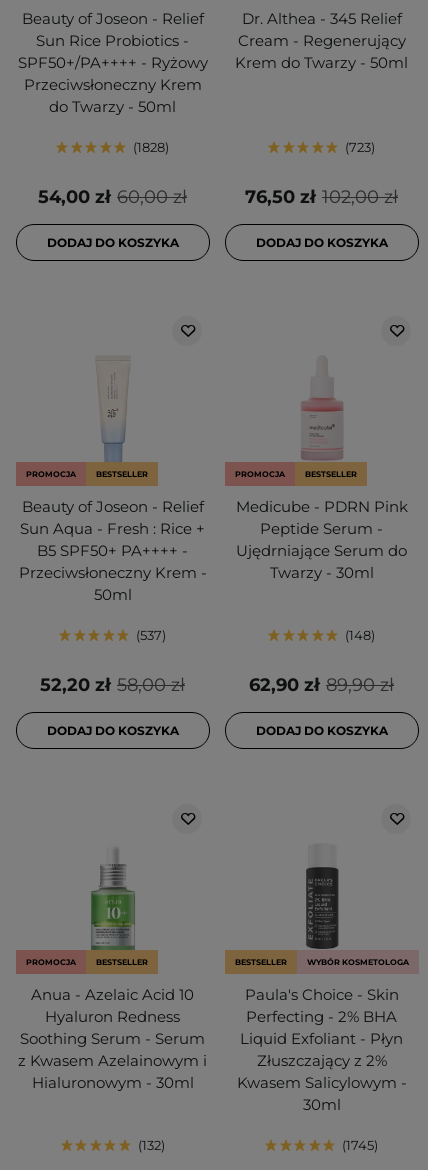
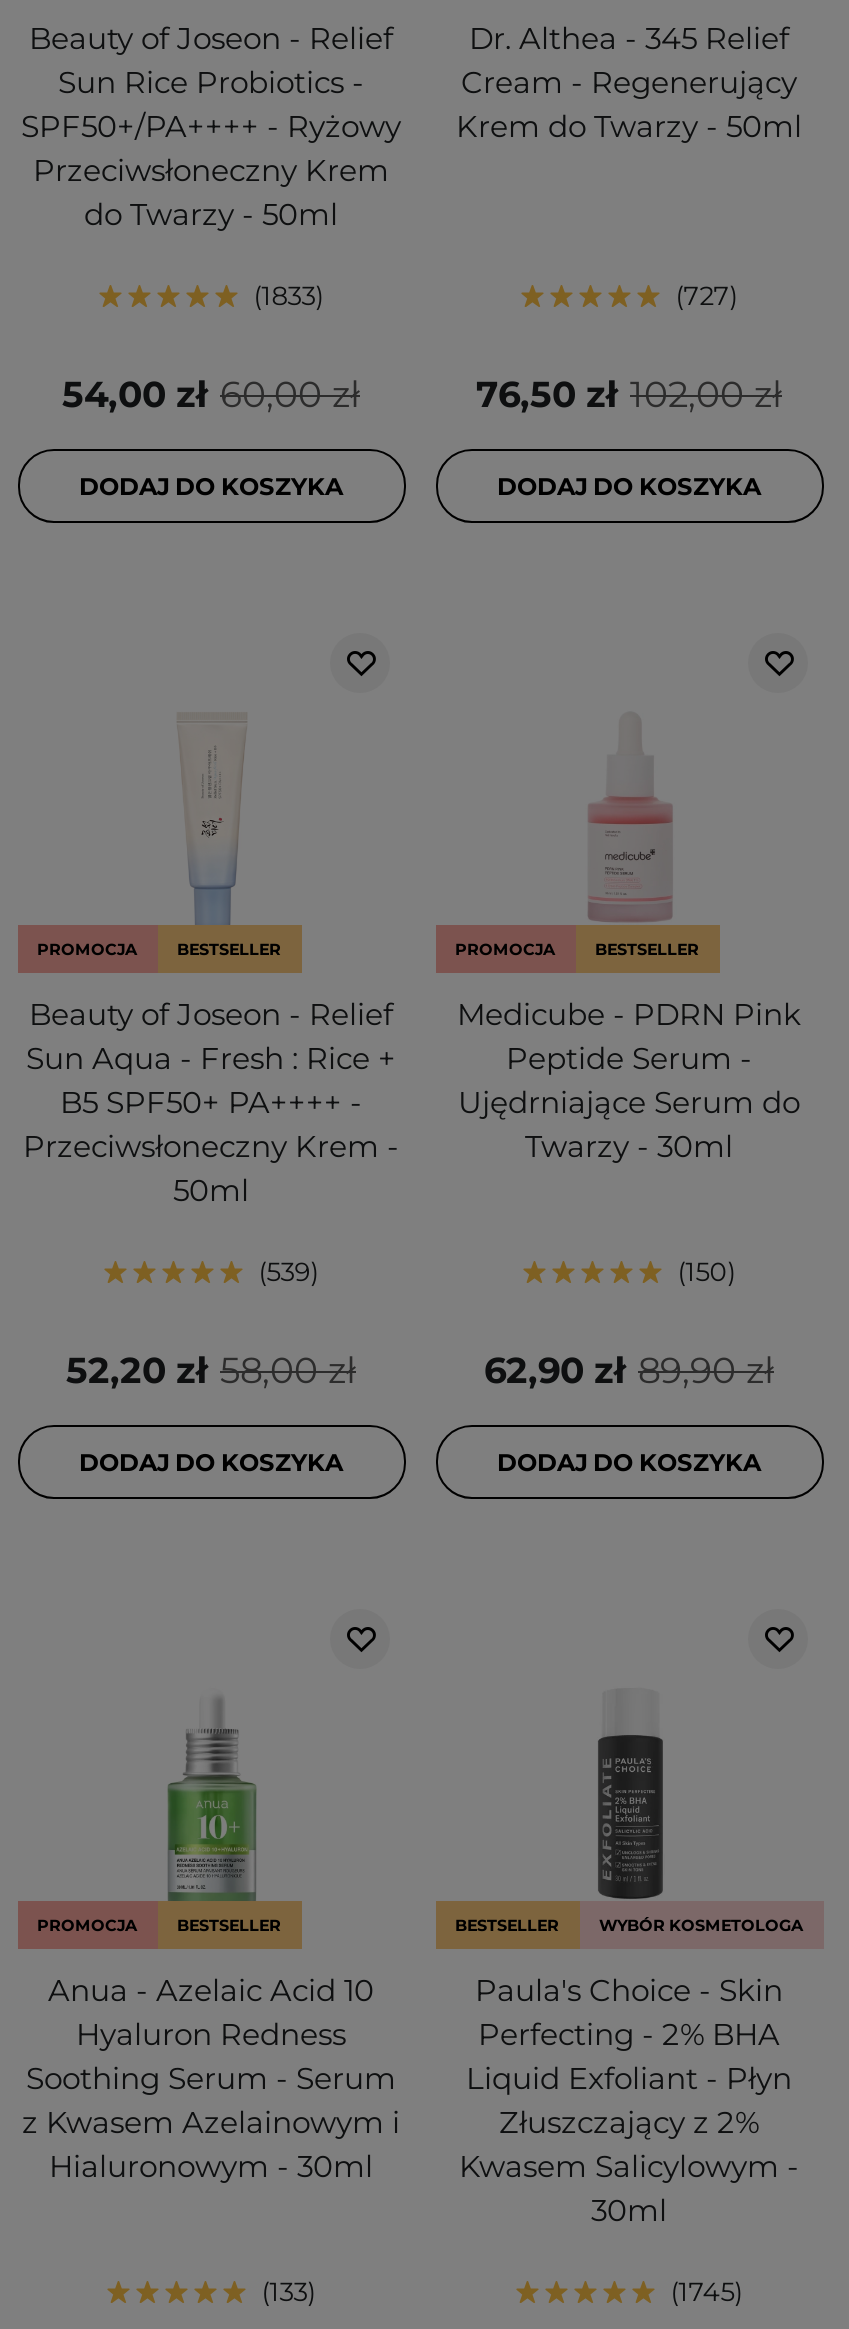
[137,139,165,155] 1828 -> [262,280,316,312] 1833
[349,139,371,155] 723 -> [684,280,730,312] 727
[140,627,162,643] 537 -> [266,1256,310,1288] 539
[349,627,371,643] 148 -> [686,1256,728,1288] 150
[142,1137,161,1153] 132 -> [270,2276,308,2308] 133

